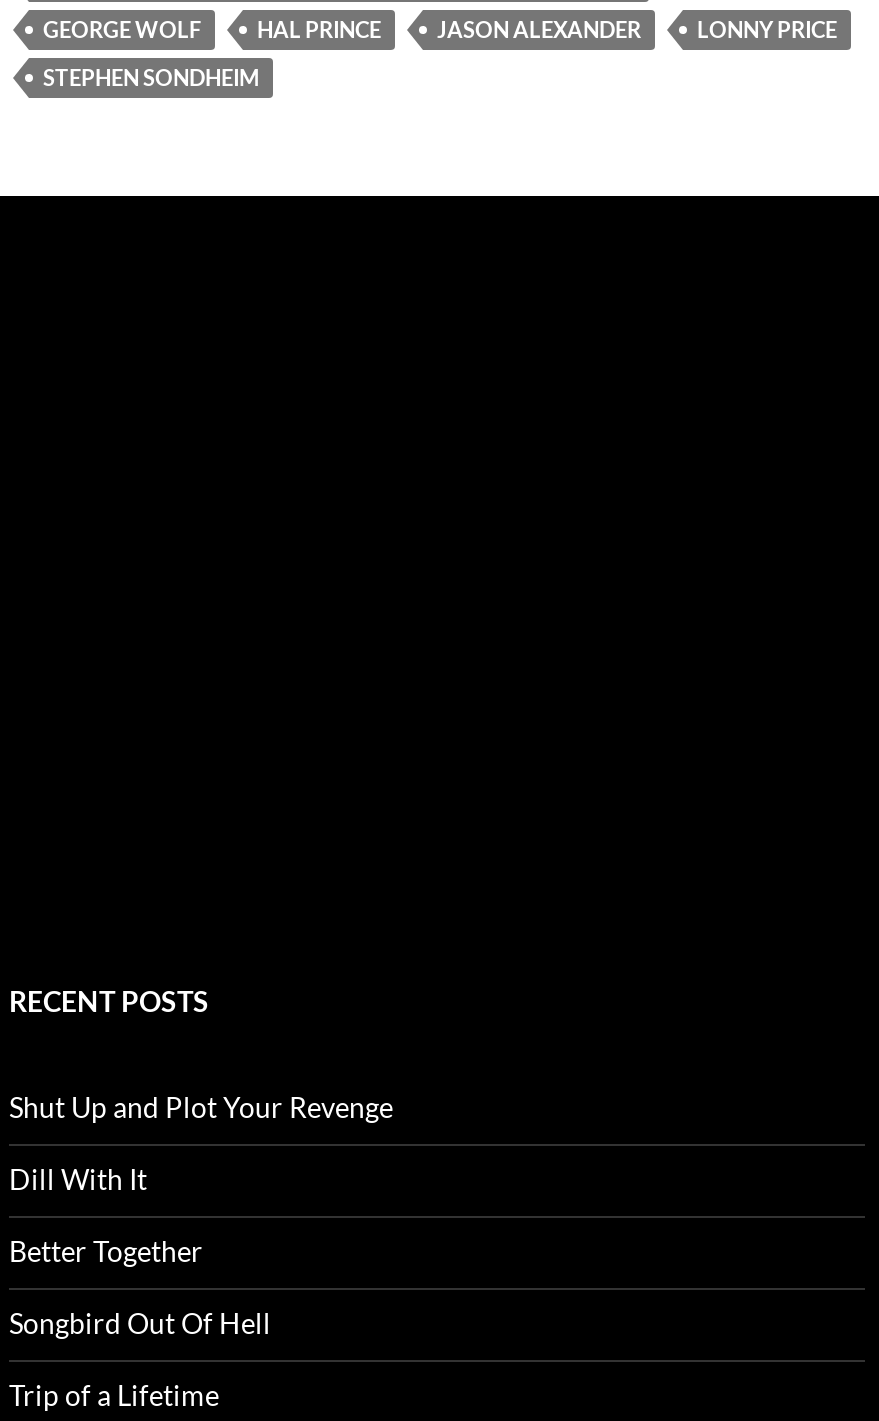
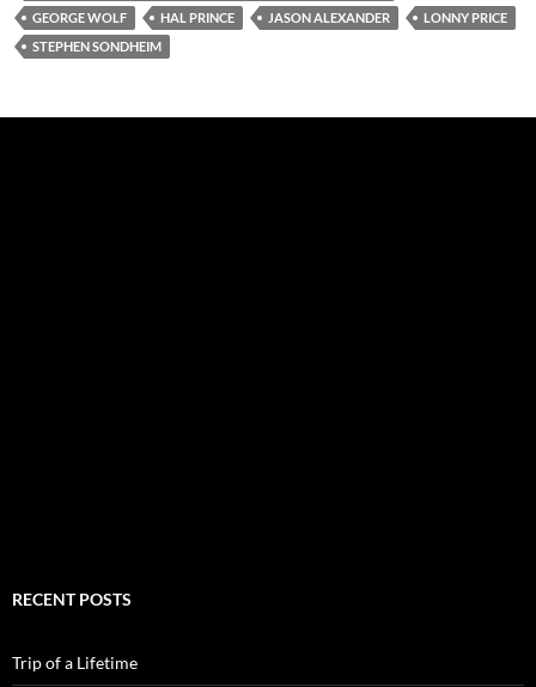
[9,1090,393,1340] Shut Up and Plot Your Revenge | Dill With It | Better Together | Songbird Out Of Hell -> none

